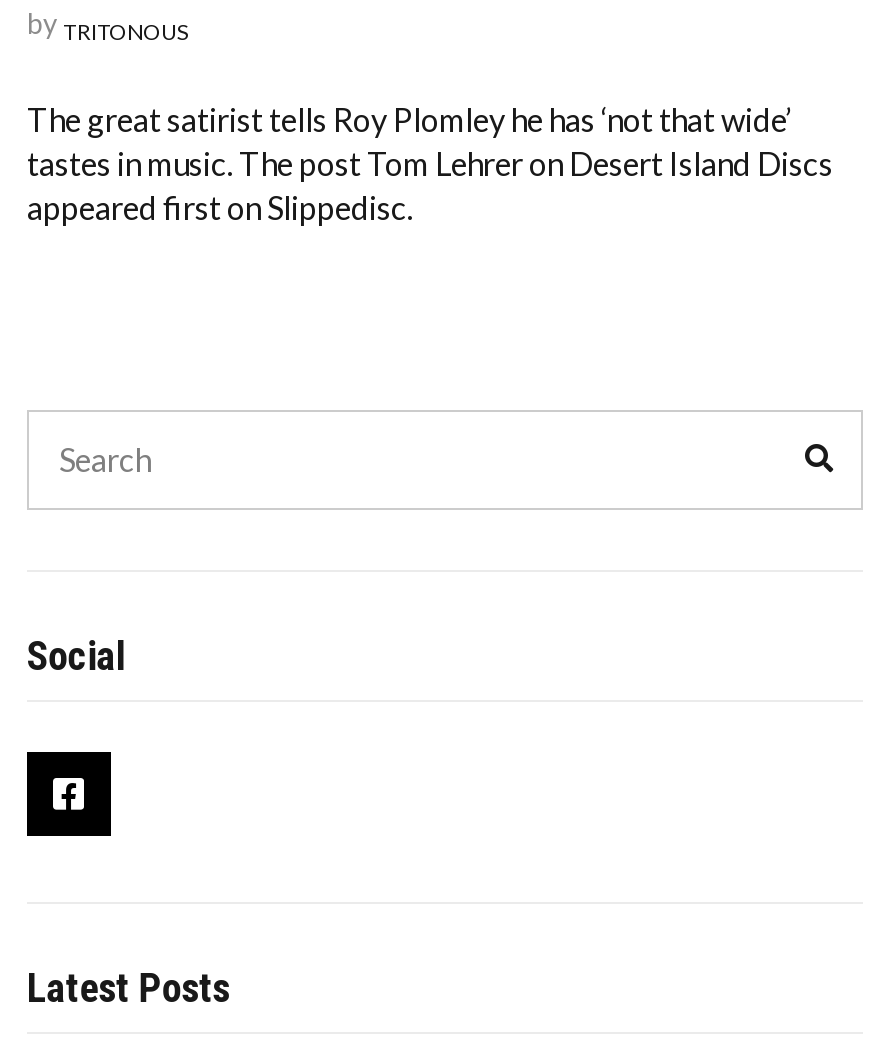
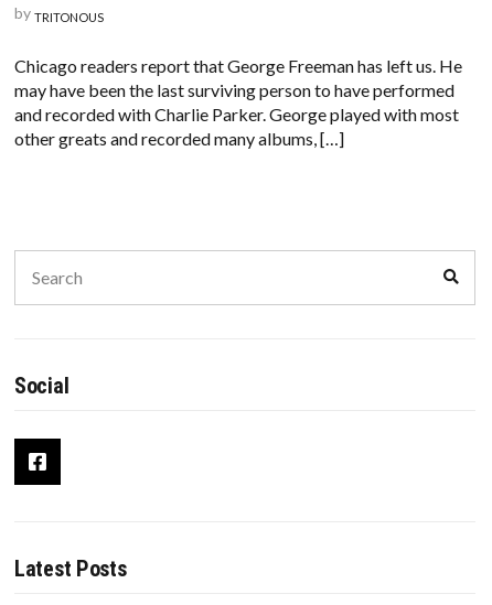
[27,100,833,226] The great satirist tells Roy Plomley he has ‘not that wide’ | tastes in music. The post Tom Lehrer on Desert Island Discs | appeared first on Slippedisc. -> [14,55,462,149] Chicago readers report that George Freeman has left us. He | may have been the last surviving person to have performed | and recorded with Charlie Parker. George played with most | other greats and recorded many albums, […]

